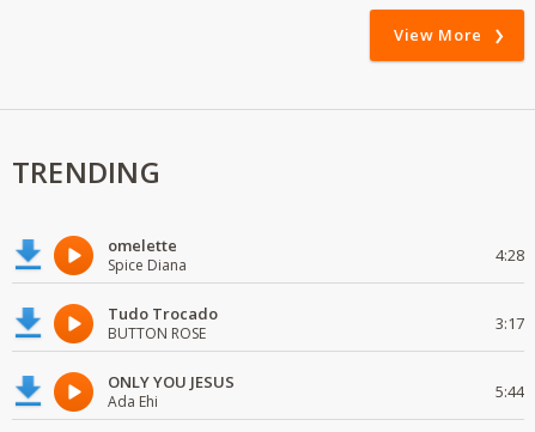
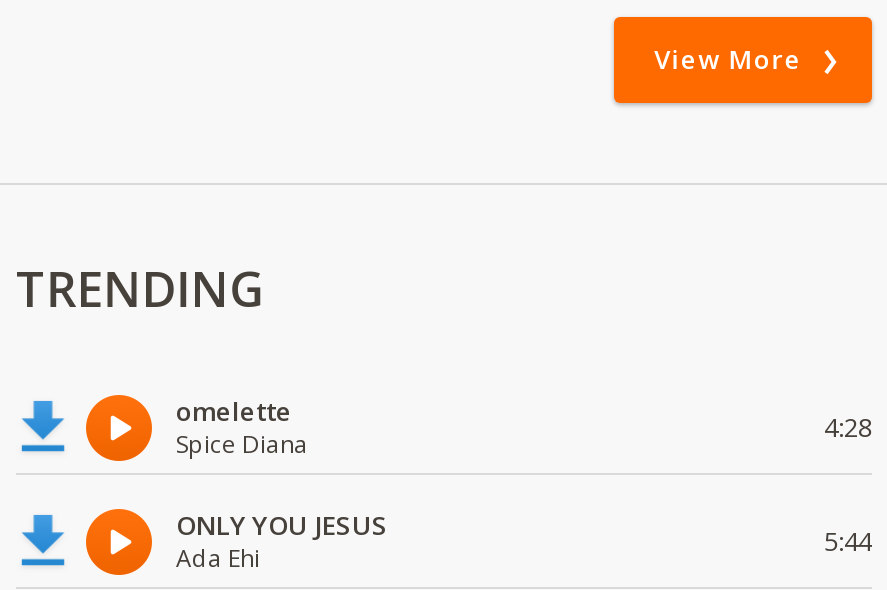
[108,303,524,343] Tudo Trocado | BUTTON ROSE | 3:17 -> none

